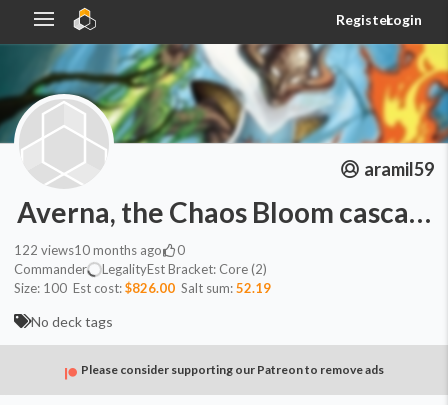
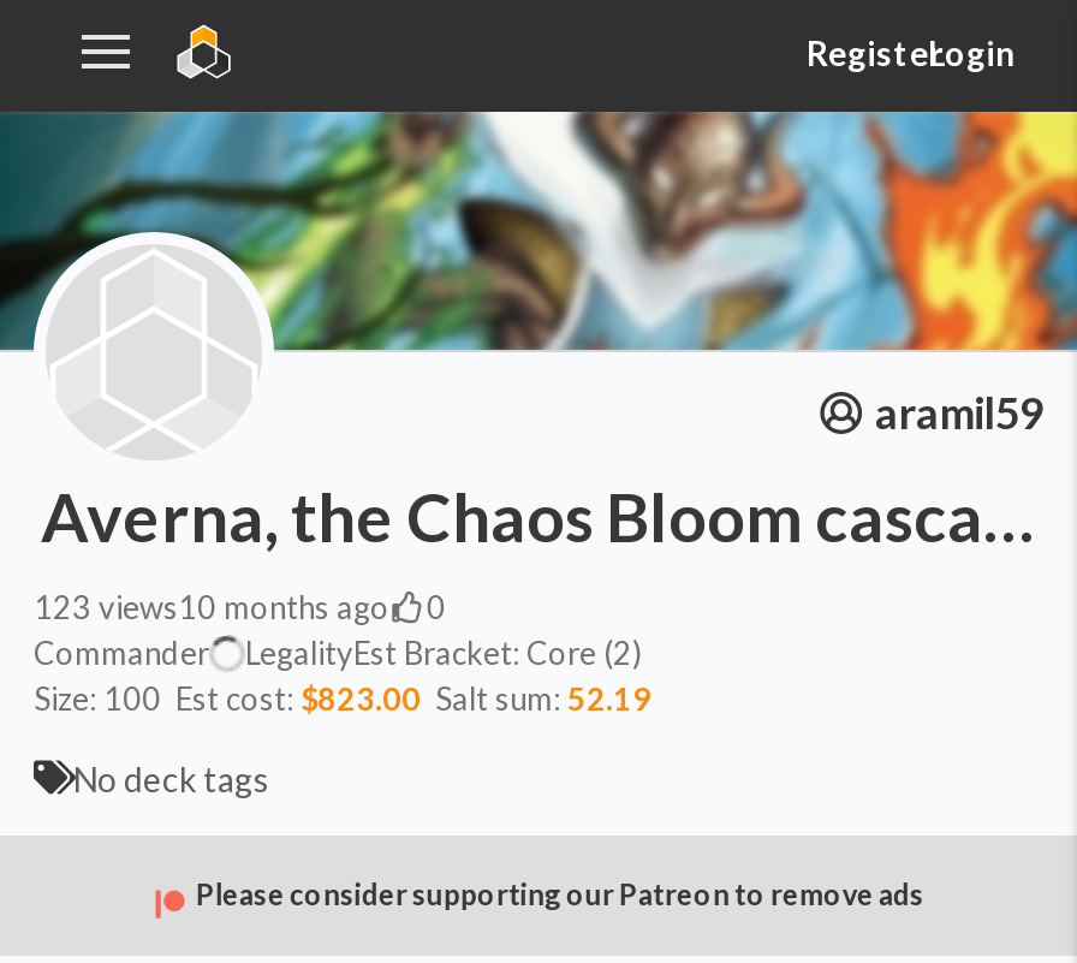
[14,241,162,257] 122 views10 months ago -> [34,587,389,625] 123 views10 months ago
[14,279,271,295] Size: 100 Est cost: $826.00 Salt sum: 52.19 -> [34,678,651,717] Size: 100 Est cost: $823.00 Salt sum: 52.19

